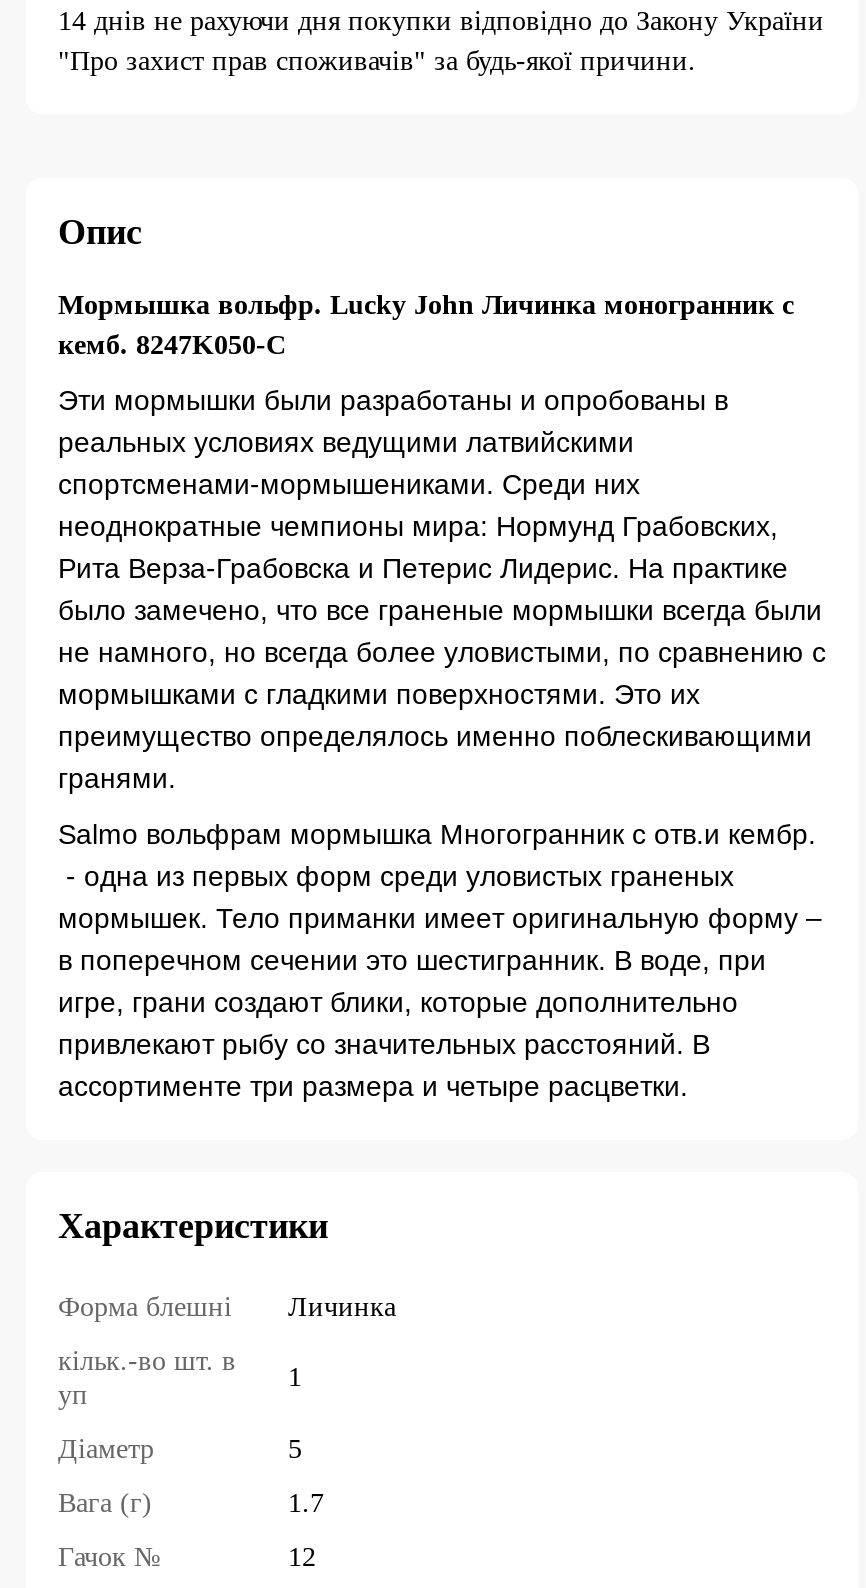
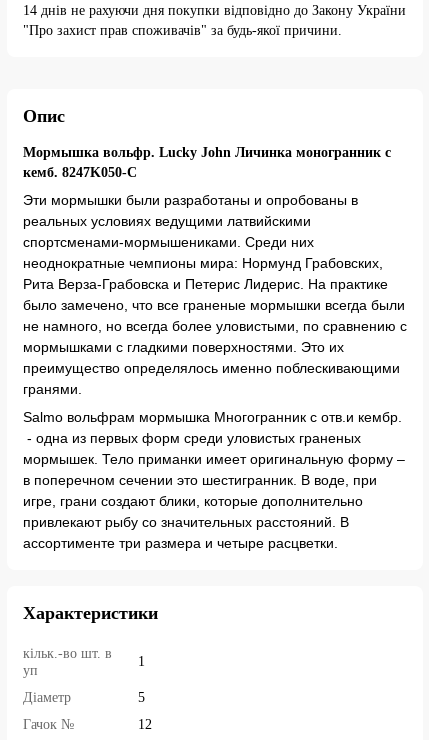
[58,1293,396,1323] Форма блешні | Личинка -> none
[58,1489,324,1519] Вага (г) | 1.7 -> none

